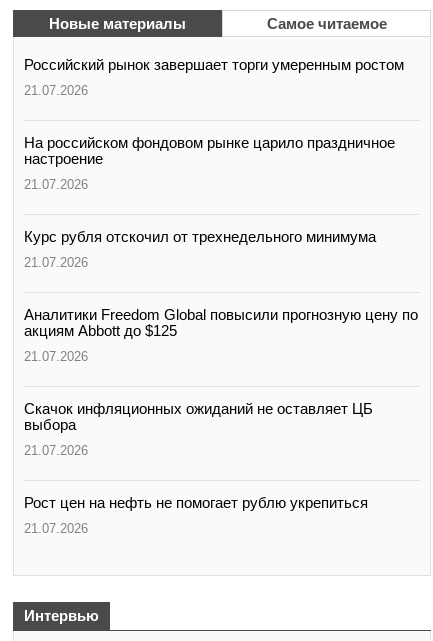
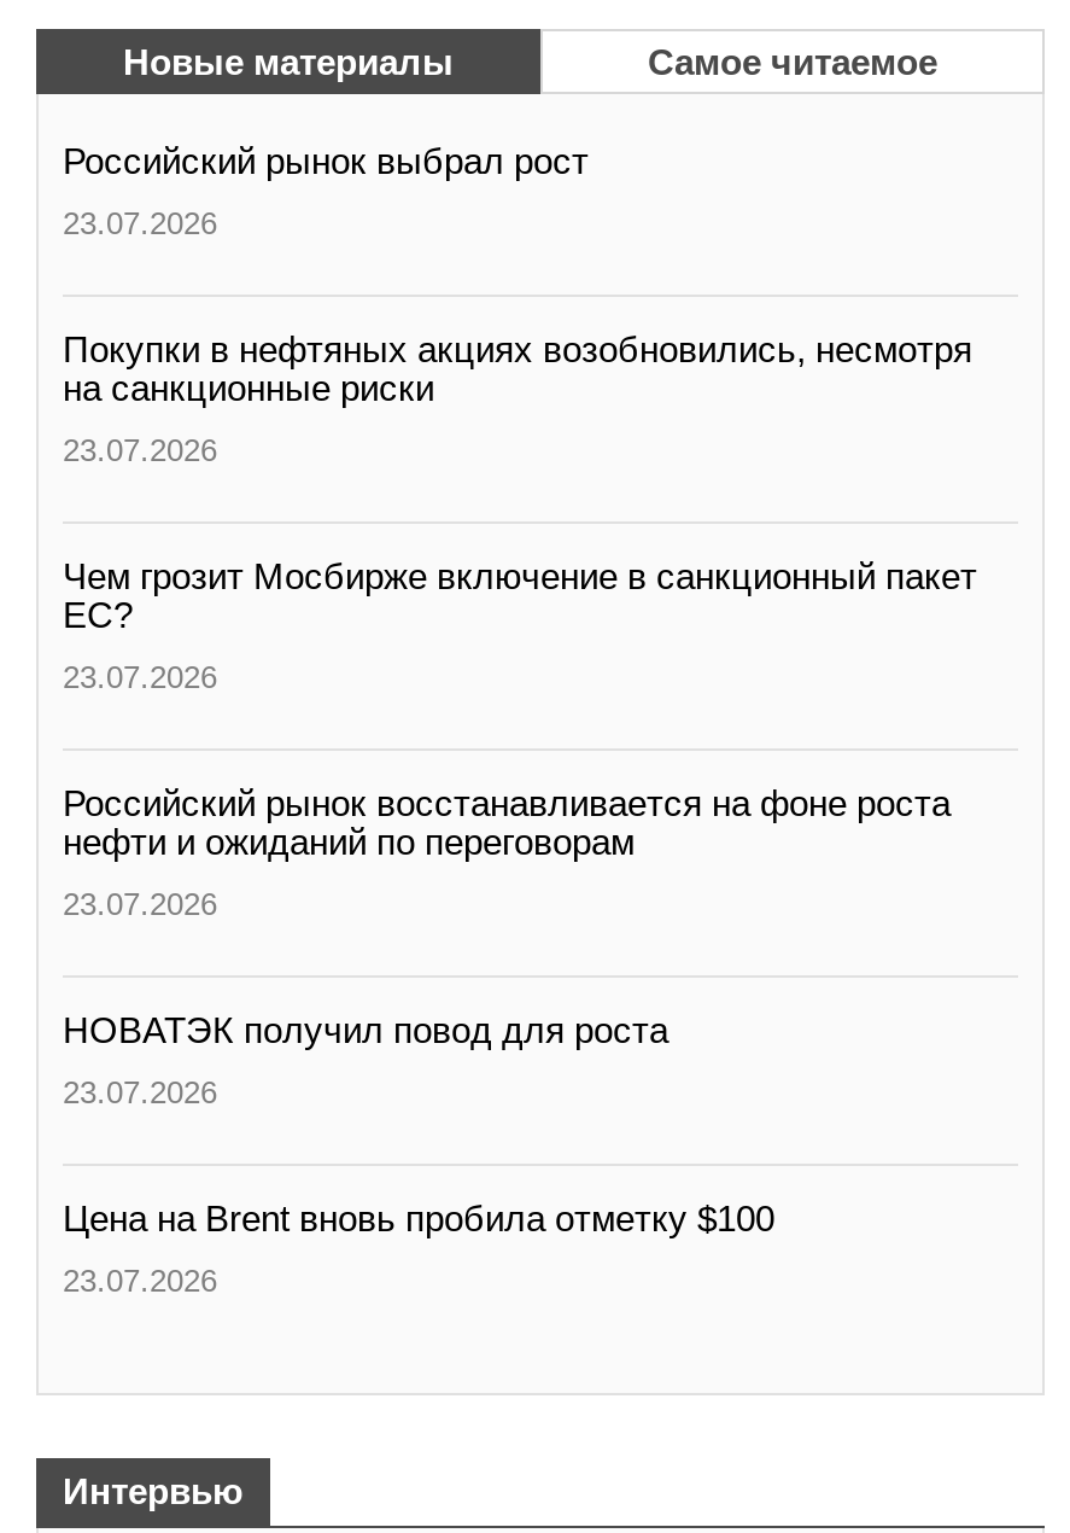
[24,56,404,73] Российский рынок завершает торги умеренным ростом -> [63,139,589,180] Российский рынок выбрал рост
[24,83,88,98] 21.07.2026 -> [63,204,217,241] 23.07.2026
[24,134,395,167] На российском фондовом рынке царило праздничное | настроение -> [63,328,972,407] Покупки в нефтяных акциях возобновились, несмотря | на санкционные риски
[24,177,88,192] 21.07.2026 -> [63,431,217,468] 23.07.2026
[24,228,376,245] Курс рубля отскочил от трехнедельного минимума -> [63,555,977,634] Чем грозит Мосбирже включение в санкционный пакет | ЕС?
[24,255,88,270] 21.07.2026 -> [63,658,217,695] 23.07.2026
[24,306,418,339] Аналитики Freedom Global повысили прогнозную цену по | акциям Abbott до $125 -> [63,781,951,861] Российский рынок восстанавливается на фоне роста | нефти и ожиданий по переговорам
[24,349,88,364] 21.07.2026 -> [63,885,217,921] 23.07.2026
[24,400,373,433] Скачок инфляционных ожиданий не оставляет ЦБ | выбора -> [63,1008,668,1049] НОВАТЭК получил повод для роста
[24,443,88,458] 21.07.2026 -> [63,1074,217,1110] 23.07.2026
[24,494,368,511] Рост цен на нефть не помогает рублю укрепиться -> [63,1197,774,1238] Цена на Brent вновь пробила отметку $100
[24,521,88,536] 21.07.2026 -> [63,1262,217,1298] 23.07.2026

